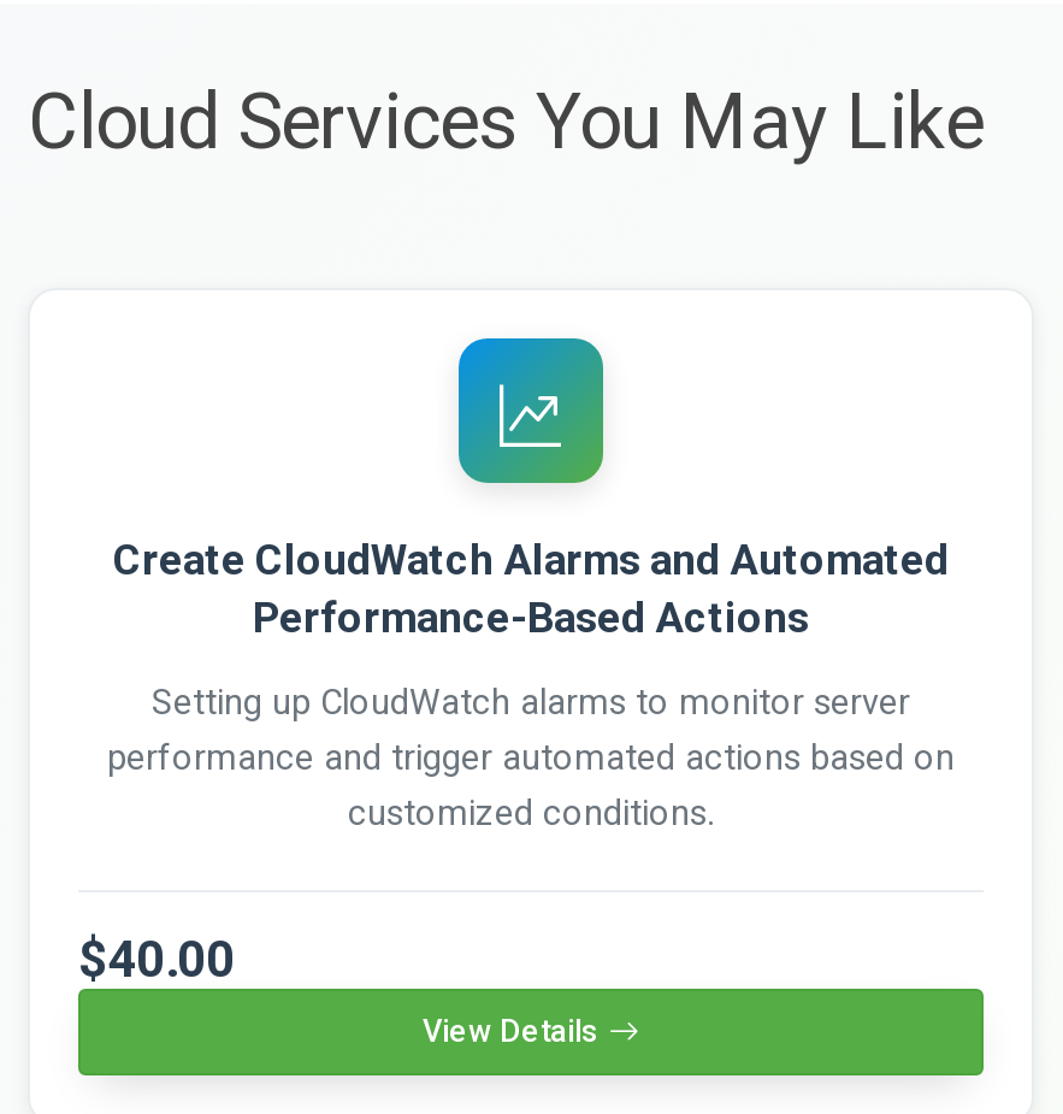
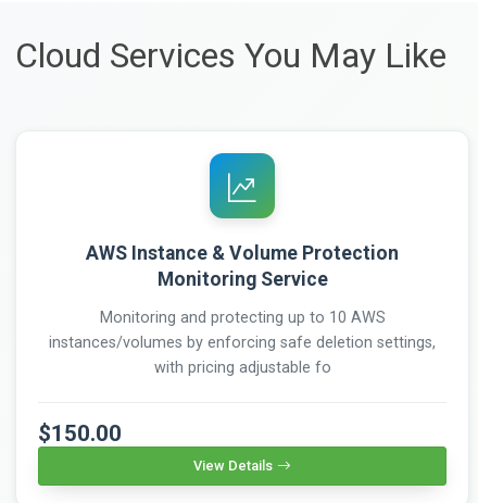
[113,535,949,641] Create CloudWatch Alarms and Automated | Performance-Based Actions -> [86,242,399,290] AWS Instance & Volume Protection | Monitoring Service
[107,682,955,834] Setting up CloudWatch alarms to monitor server | performance and trigger automated actions based on | customized conditions. -> [49,308,436,377] Monitoring and protecting up to 10 AWS | instances/volumes by enforcing safe deletion settings, | with pricing adjustable fo
[78,930,235,988] $40.00 -> [38,420,122,446] $150.00

